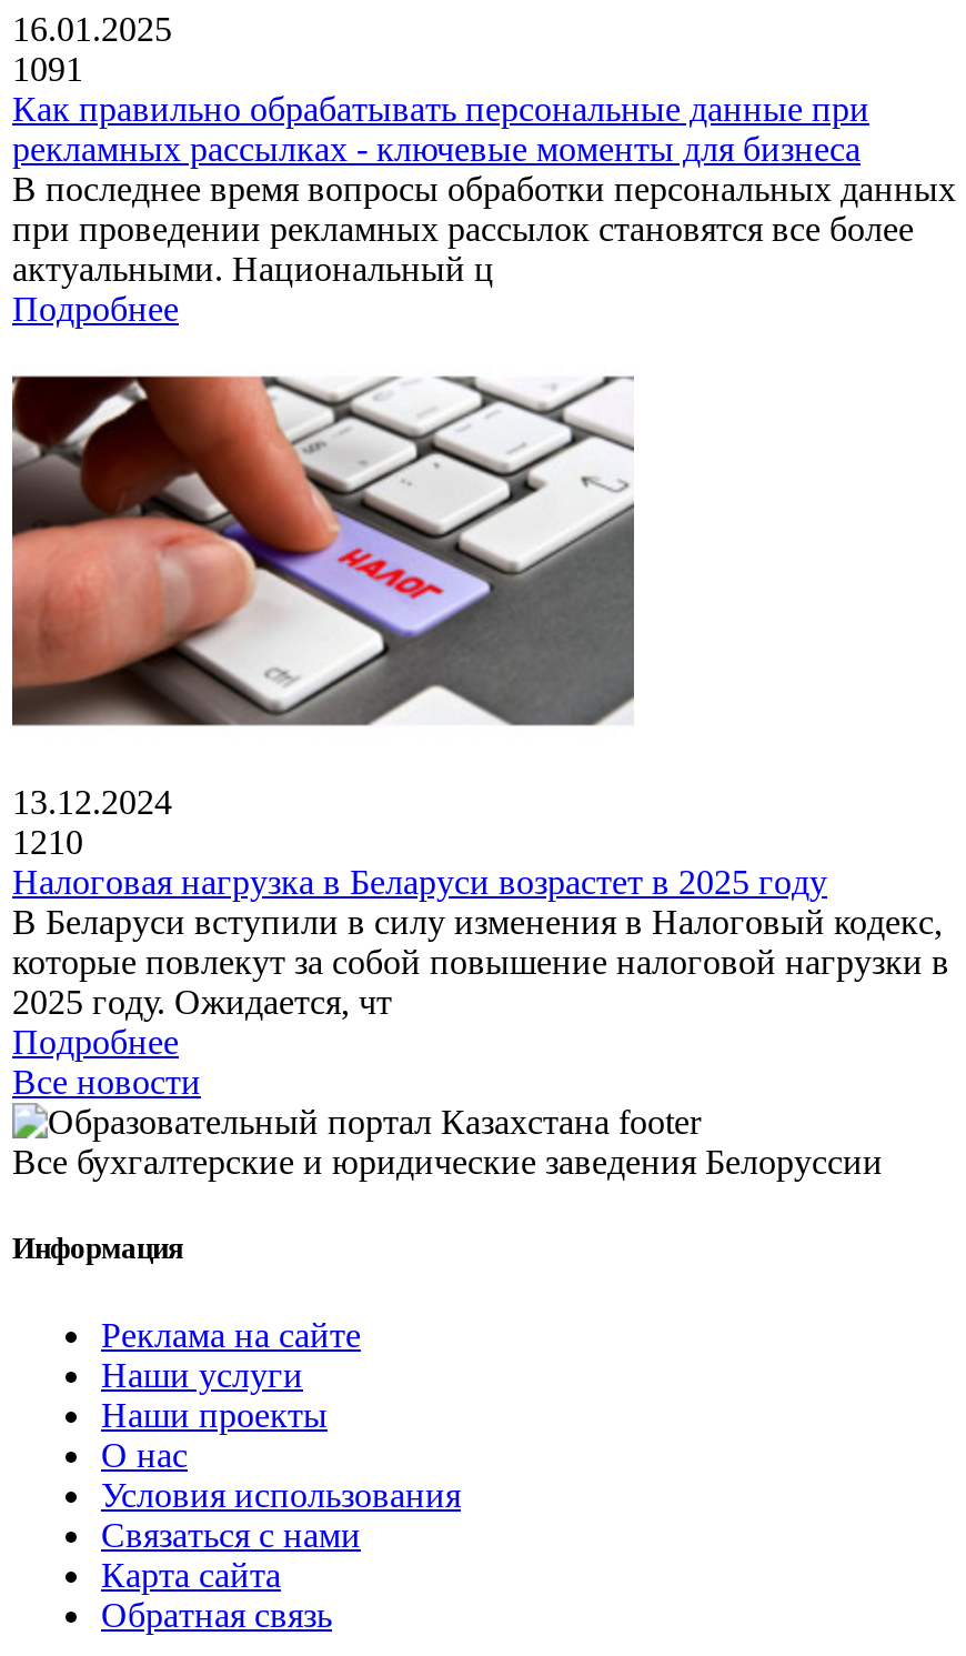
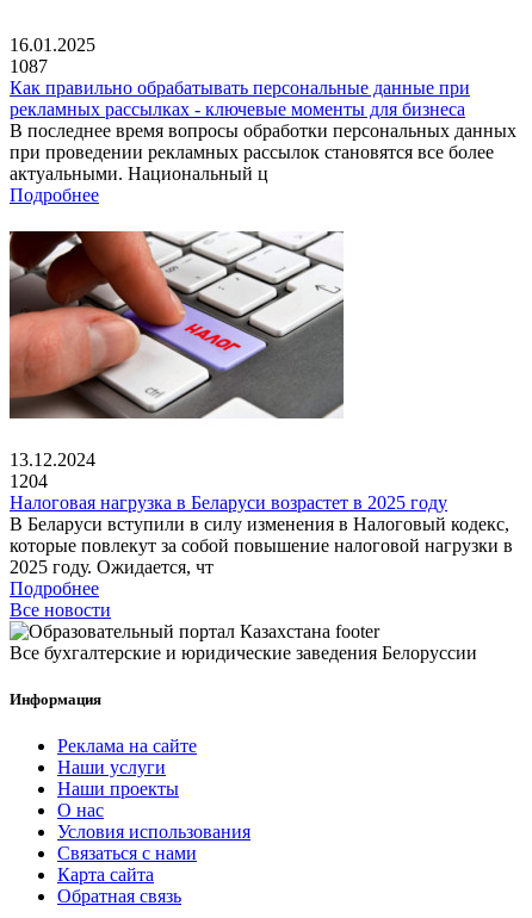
[12,50,83,88] 1091 -> [10,56,48,76] 1087
[12,823,83,861] 1210 -> [10,471,48,491] 1204

